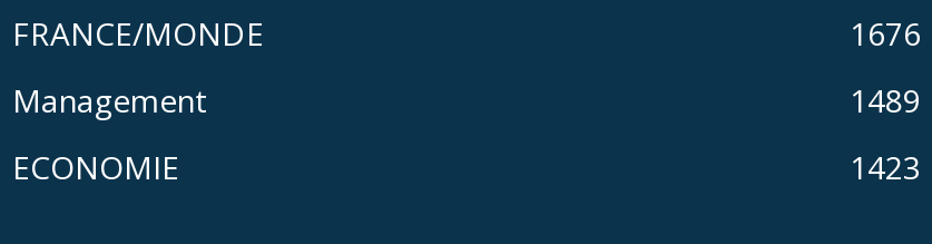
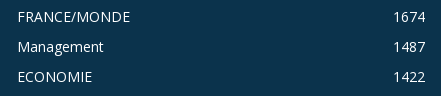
[850,13,921,55] 1676 -> [393,7,425,26] 1674
[850,80,921,122] 1489 -> [393,37,425,56] 1487
[850,147,921,189] 1423 -> [393,67,425,86] 1422

